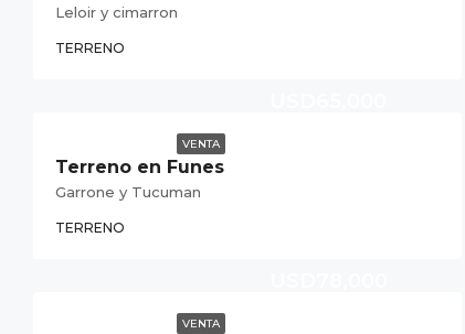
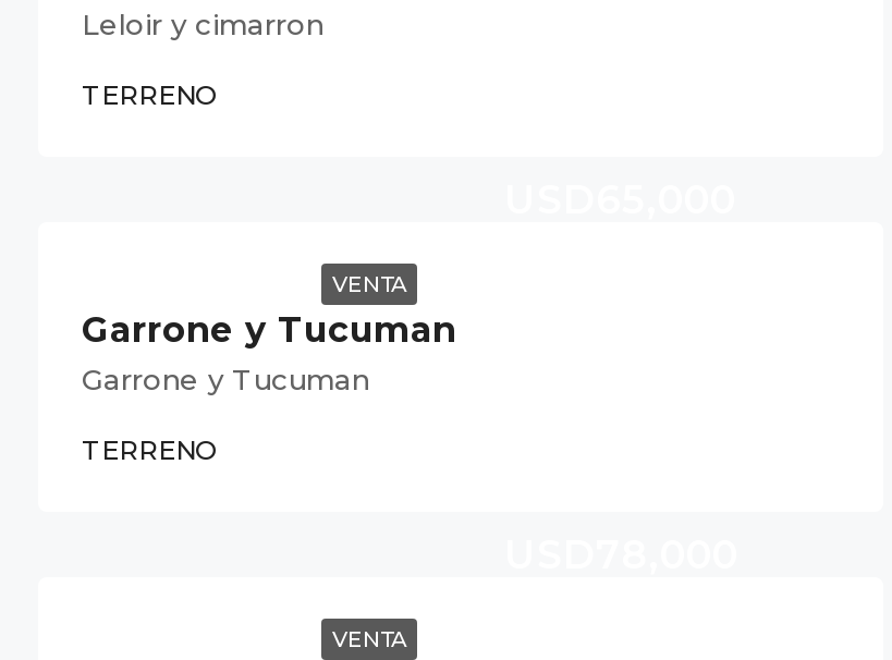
[55,157,224,177] Terreno en Funes -> [82,309,456,351] Garrone y Tucuman

